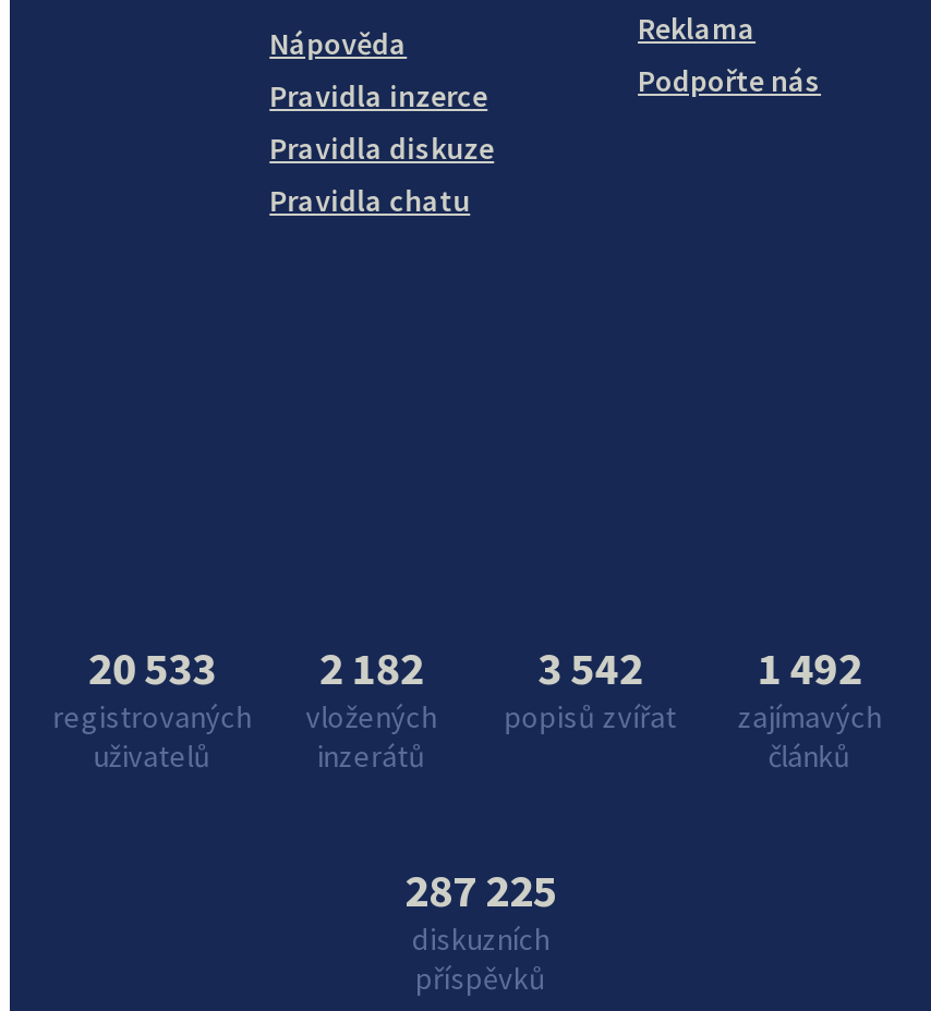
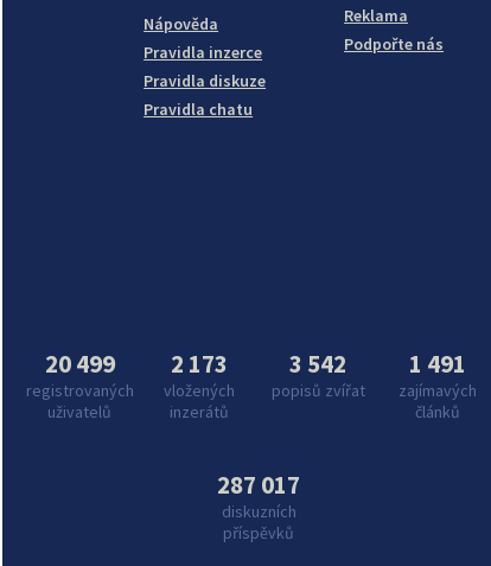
[88,637,217,696] 20 533 -> [45,347,115,379] 20 499
[319,637,424,696] 2 182 -> [171,347,227,379] 2 173
[757,637,862,696] 1 492 -> [409,347,466,379] 1 491
[404,860,557,918] 287 225 -> [217,468,300,500] 287 017

